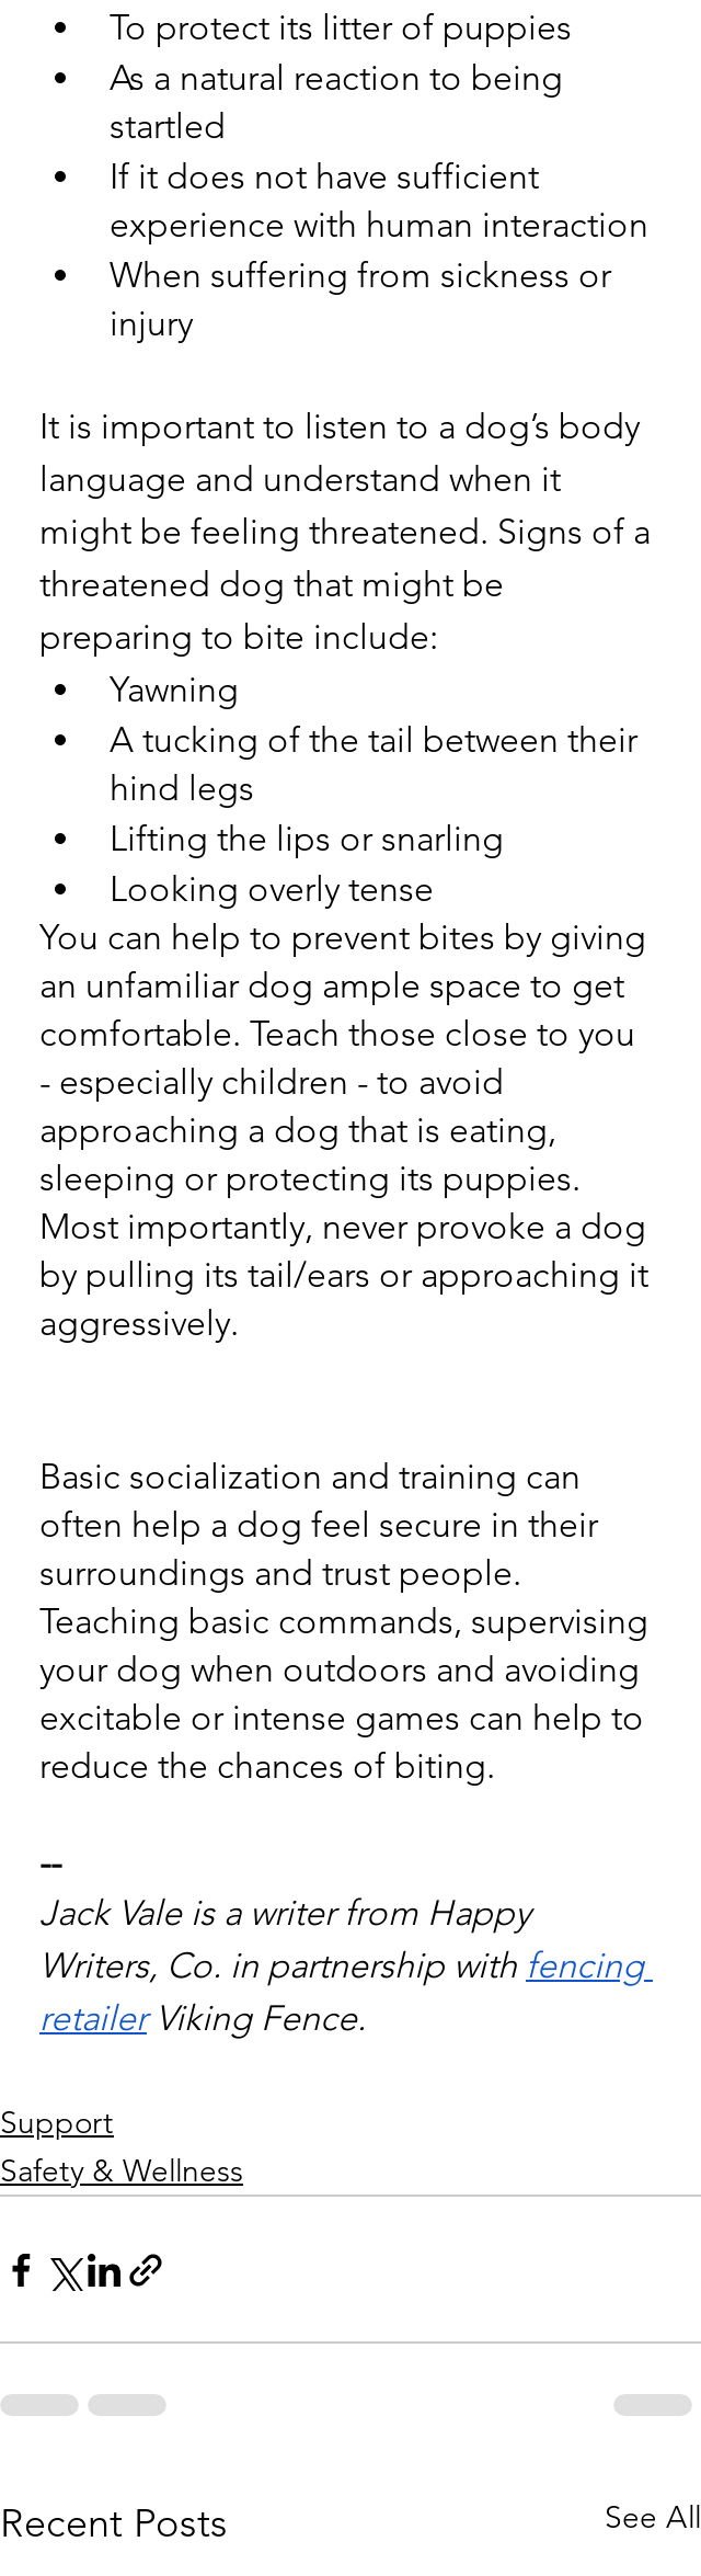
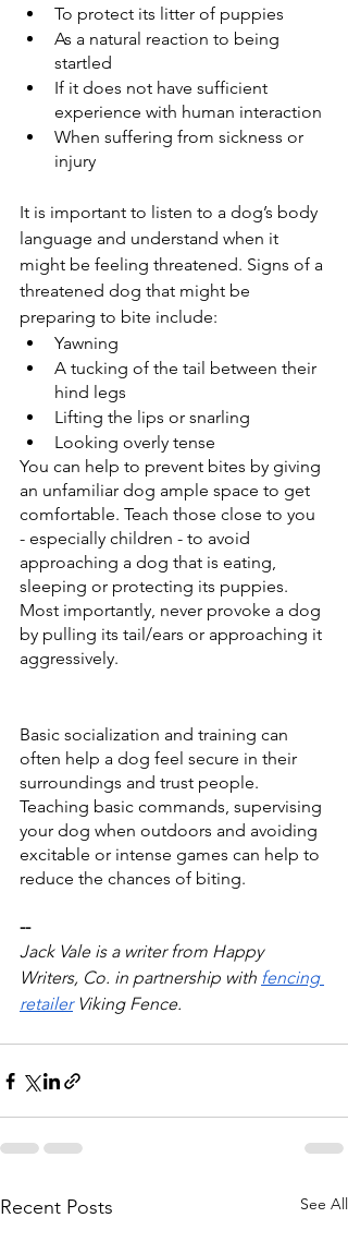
[0,2103,243,2191] Support | Safety & Wellness -> none

